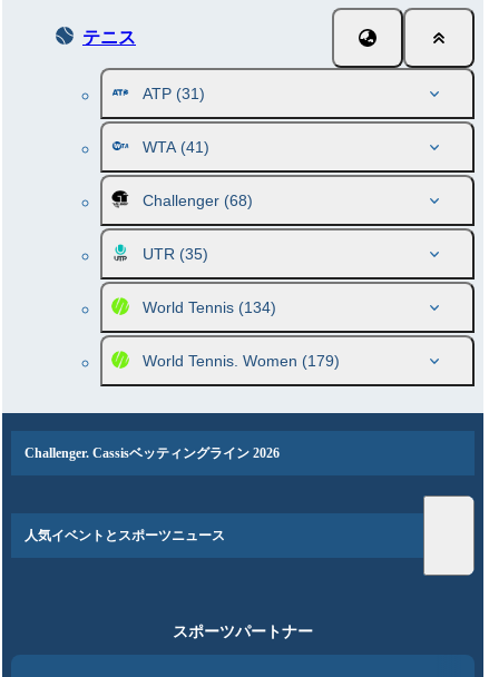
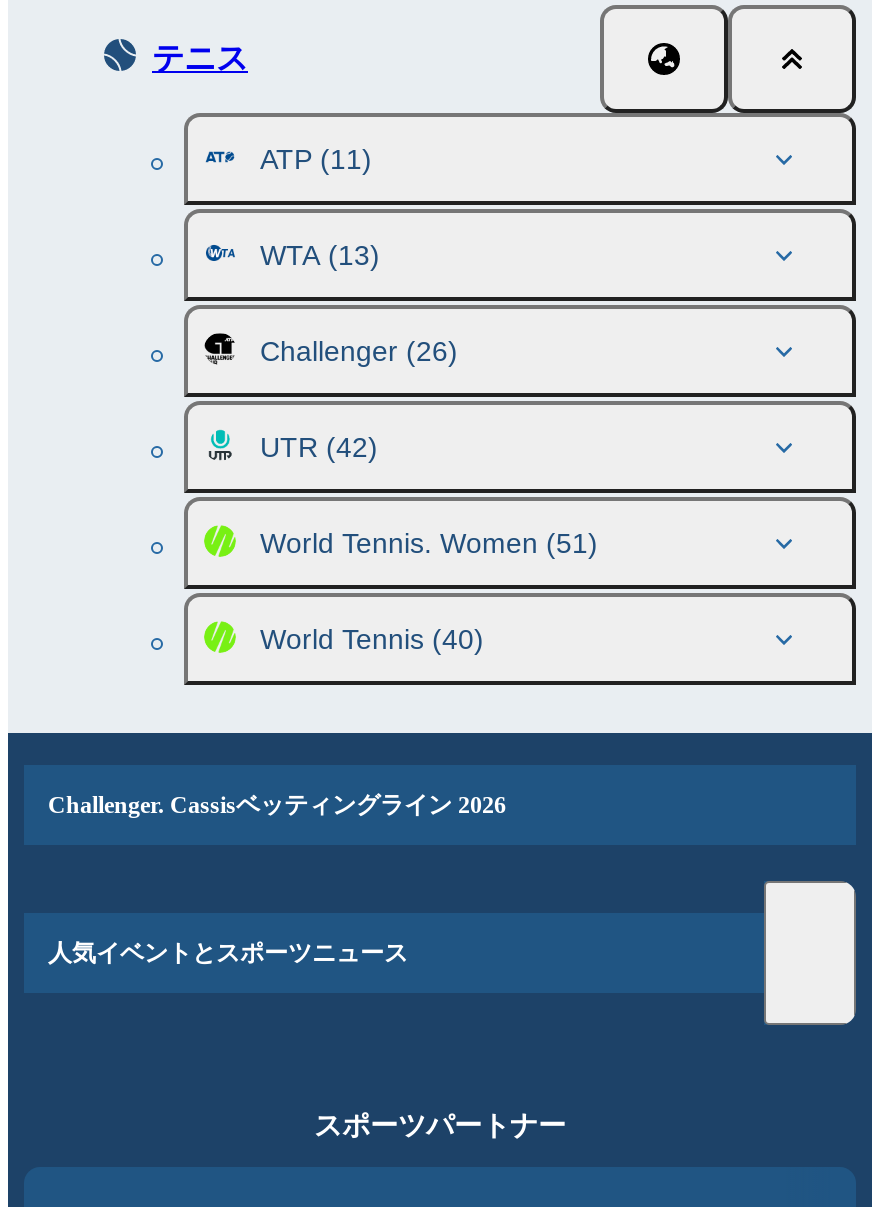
[143,85,205,102] ATP (31) -> [260,143,372,175] ATP (11)
[143,138,209,156] WTA (41) -> [260,239,380,271] WTA (13)
[143,192,253,209] Challenger (68) -> [260,335,458,367] Challenger (26)
[143,245,208,263] UTR (35) -> [260,431,378,463] UTR (42)
[143,298,276,316] World Tennis (134) -> [260,527,598,559] World Tennis. Women (51)
[143,352,340,370] World Tennis. Women (179) -> [260,623,484,655] World Tennis (40)

